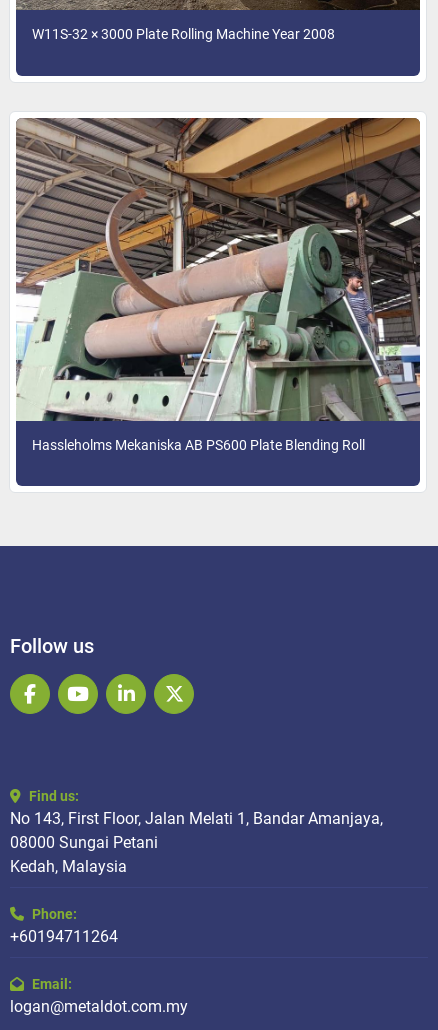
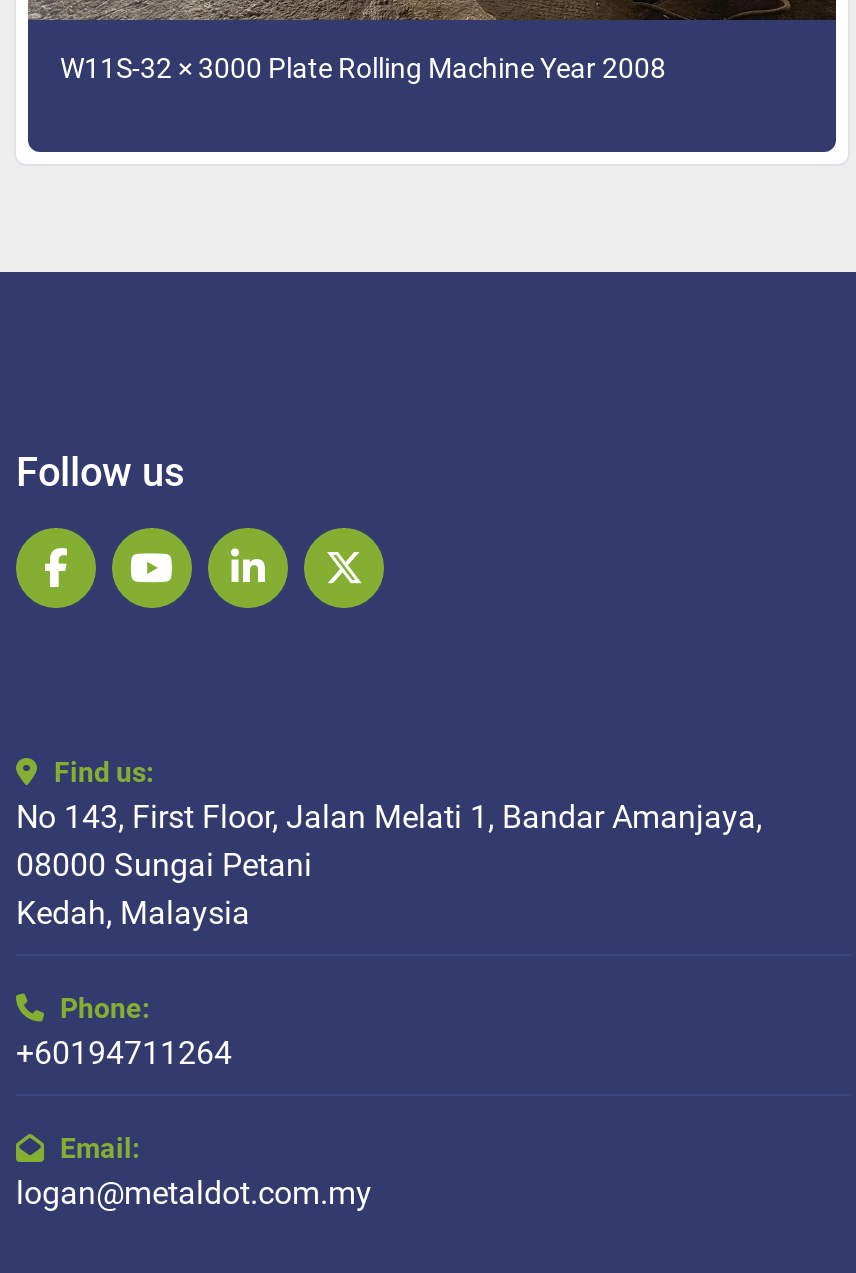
[16,117,421,453] [image] | Hassleholms Mekaniska AB PS600 Plate Blending Roll -> none

